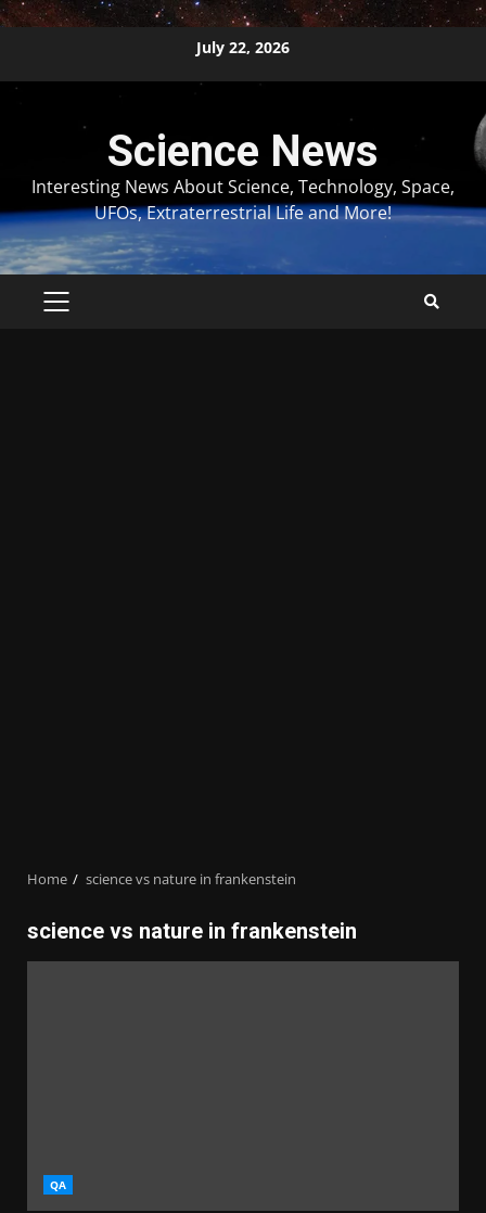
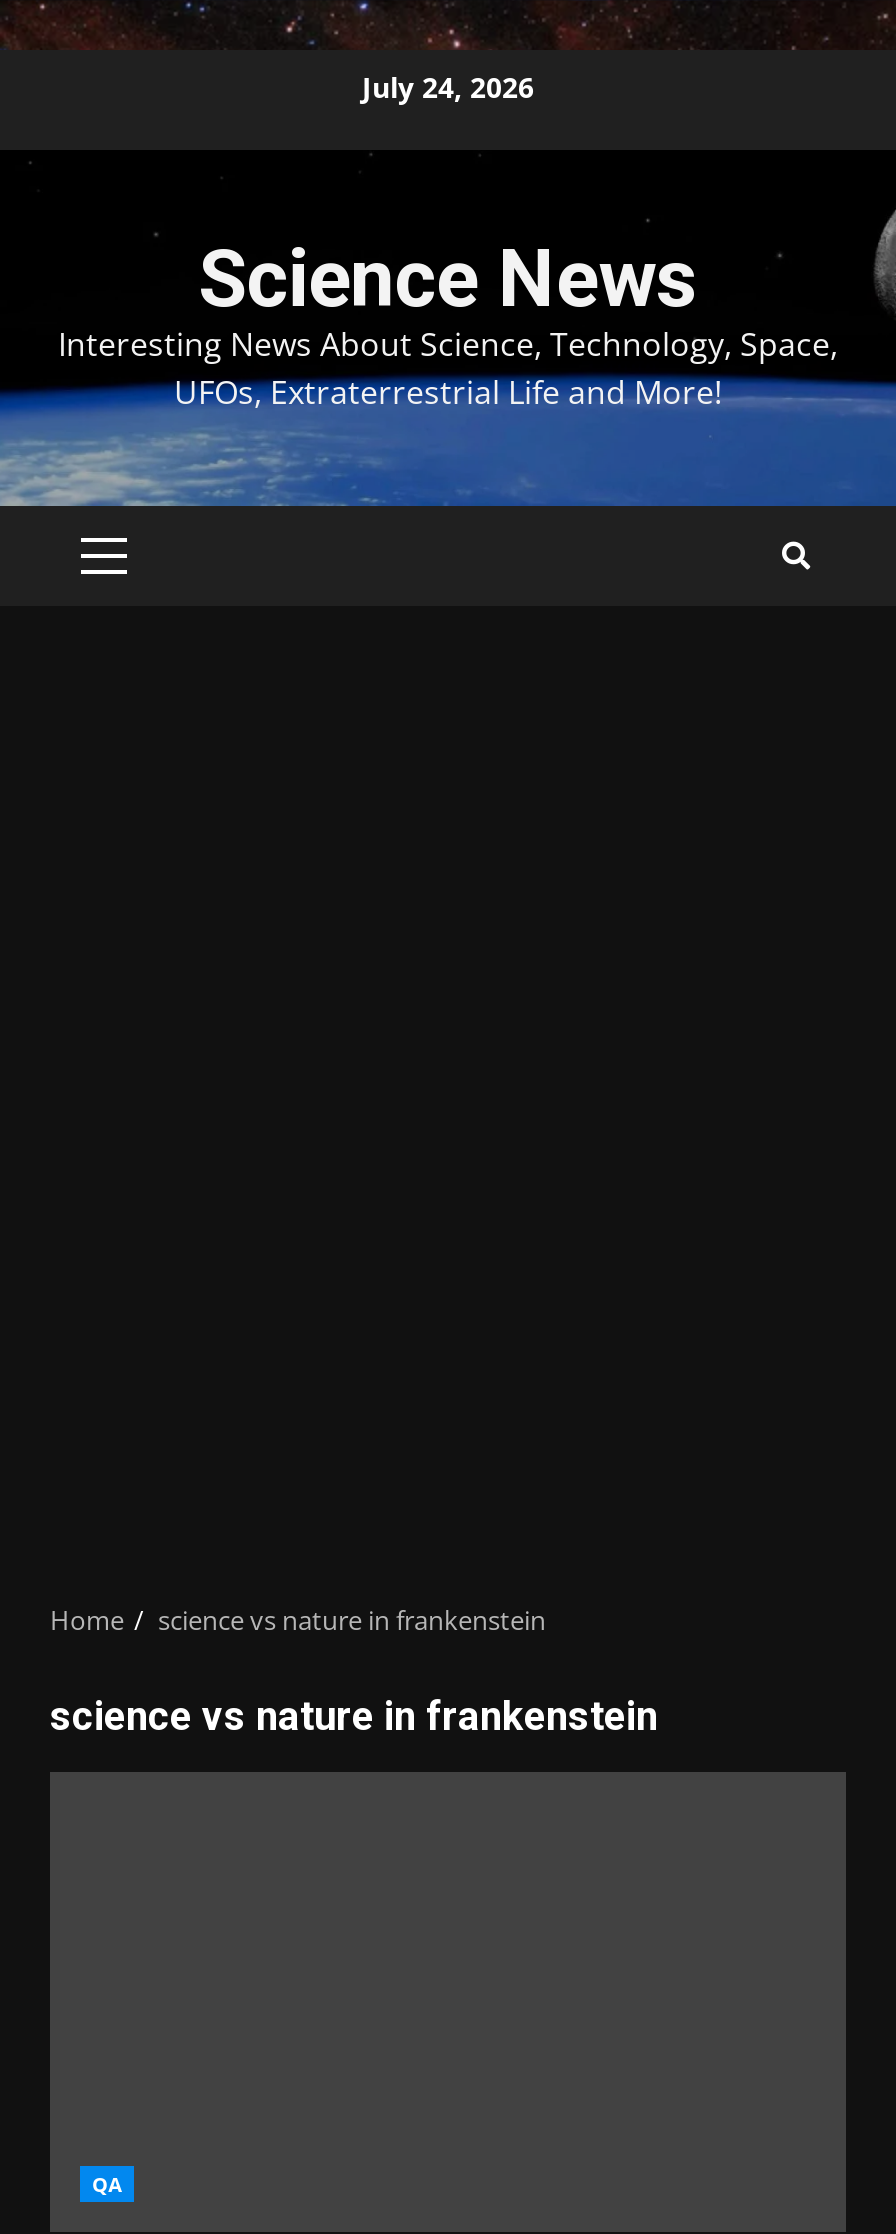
[196,36,290,57] July 22, 2026 -> [362,67,534,105] July 24, 2026

